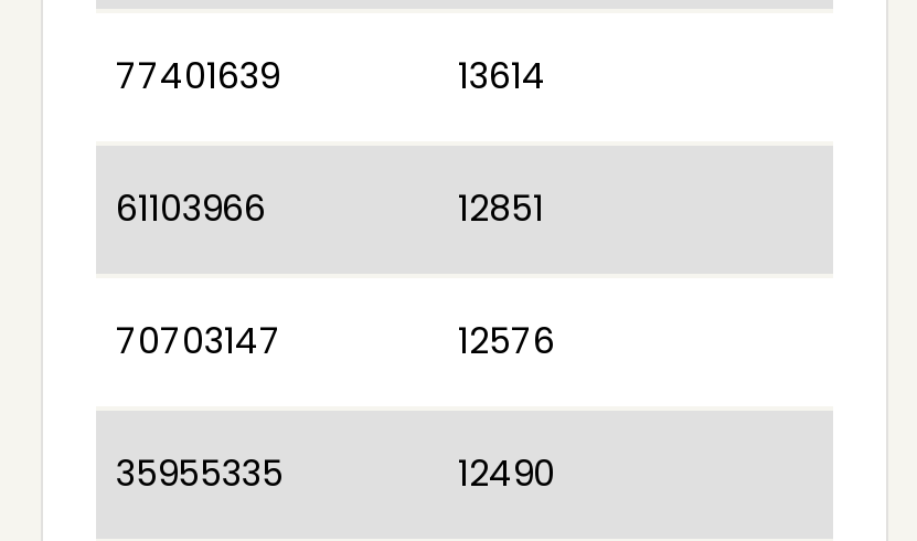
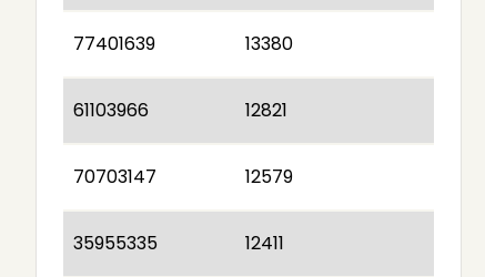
[458,51,546,102] 13614 -> [245,31,293,57] 13380
[458,183,544,234] 12851 -> [245,98,287,123] 12821
[458,316,555,367] 12576 -> [245,164,293,189] 12579
[458,448,555,499] 12490 -> [245,230,284,256] 12411

